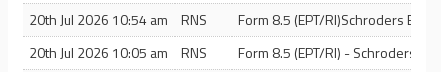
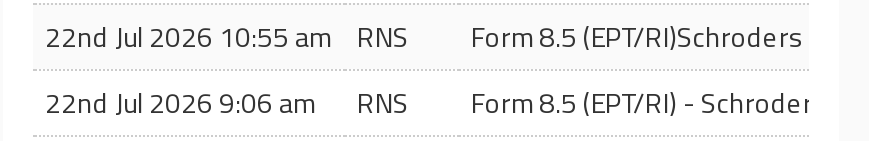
[29,9,168,30] 20th Jul 2026 10:54 am -> [45,15,331,57] 22nd Jul 2026 10:55 am
[29,42,168,63] 20th Jul 2026 10:05 am -> [45,81,315,123] 22nd Jul 2026 9:06 am

